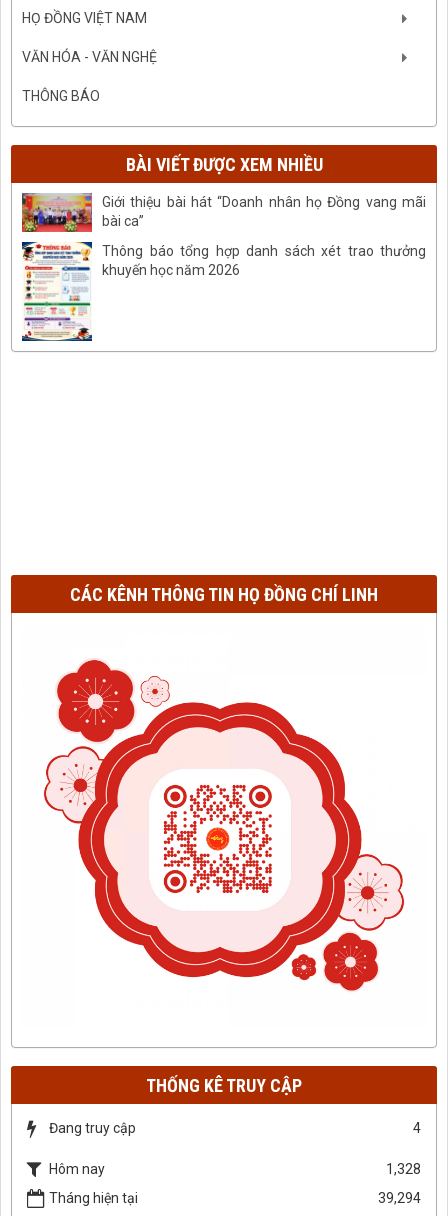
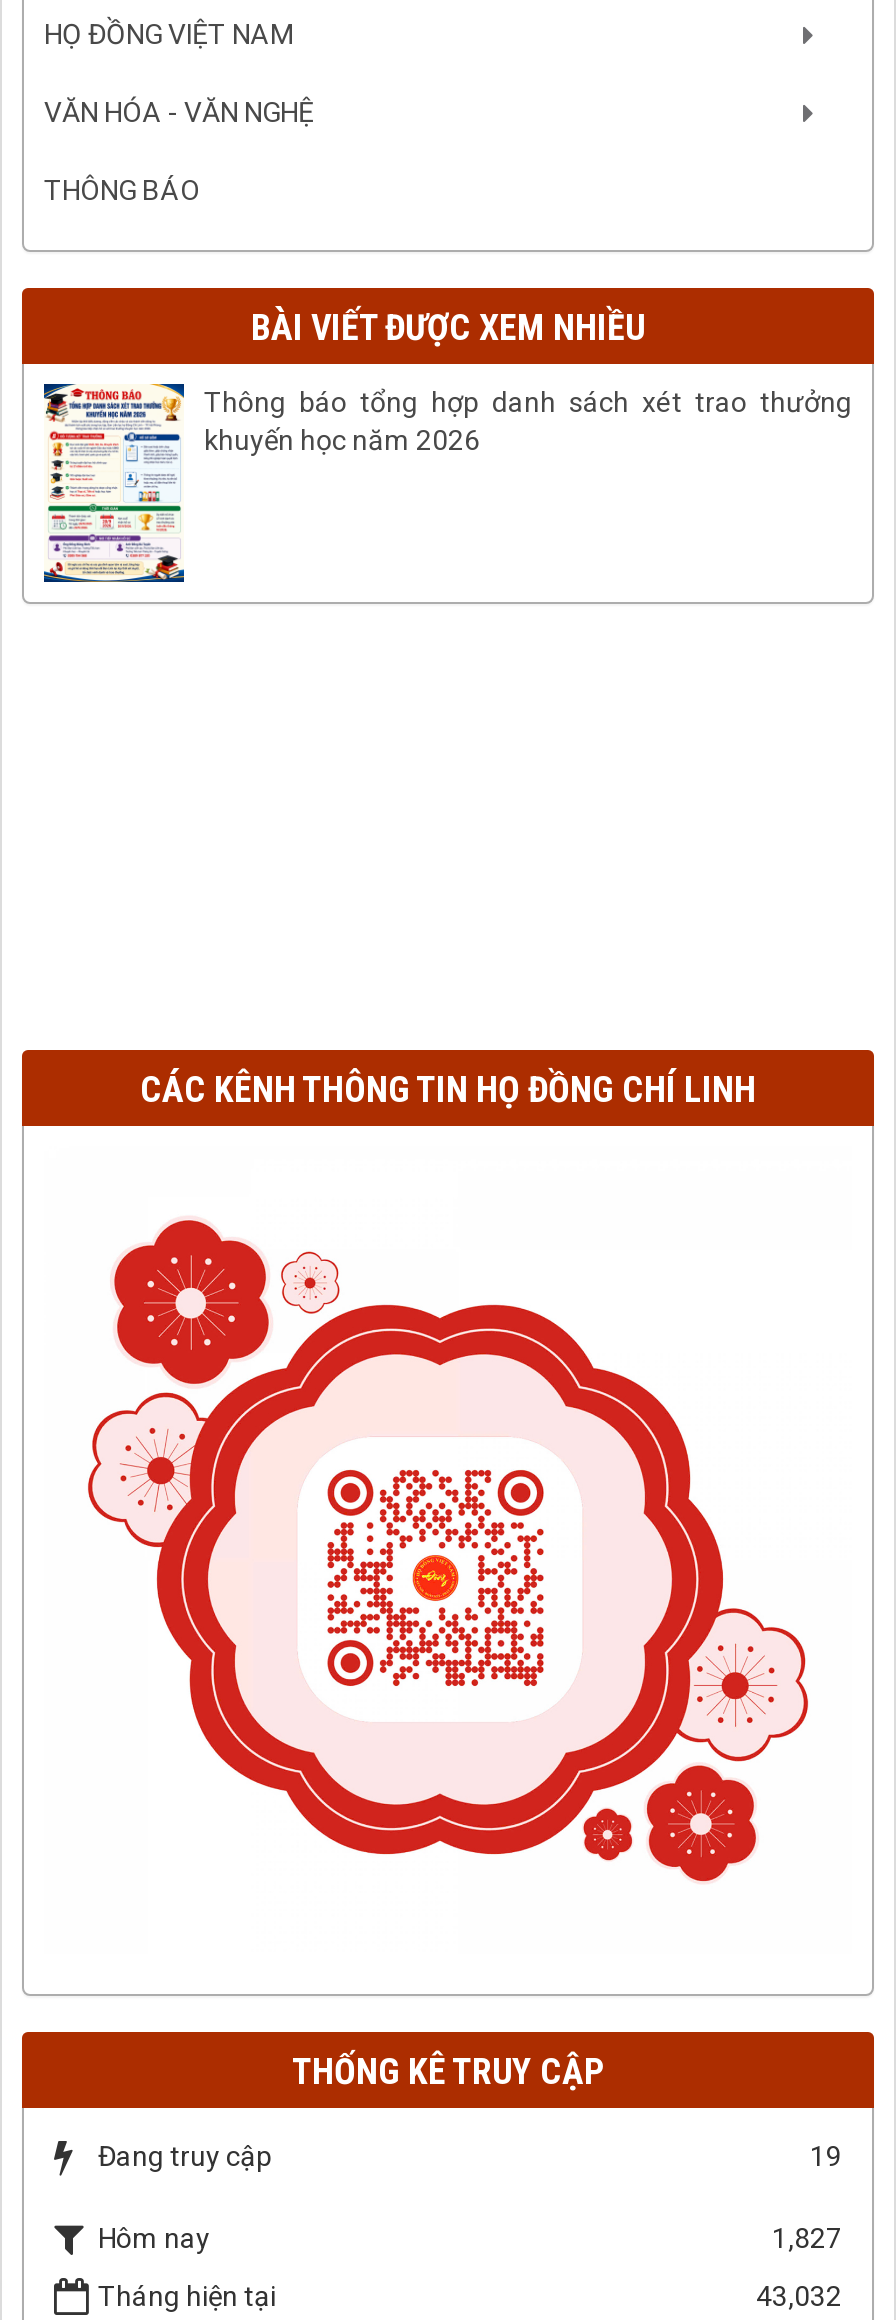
[21,192,426,232] [image] | Giới thiệu bài hát “Doanh nhân họ Đồng vang mãi | bài ca” -> none
[413,1120,421,1136] 4 -> [810,2139,842,2171] 19
[386,1161,421,1177] 1,328 -> [772,2221,842,2253] 1,827
[378,1190,421,1206] 39,294 -> [756,2279,842,2311] 43,032

